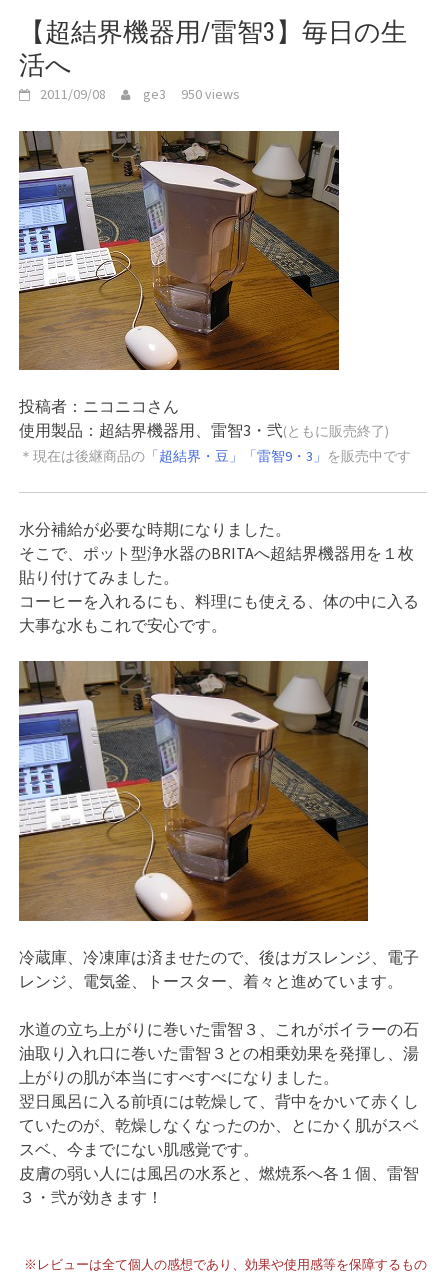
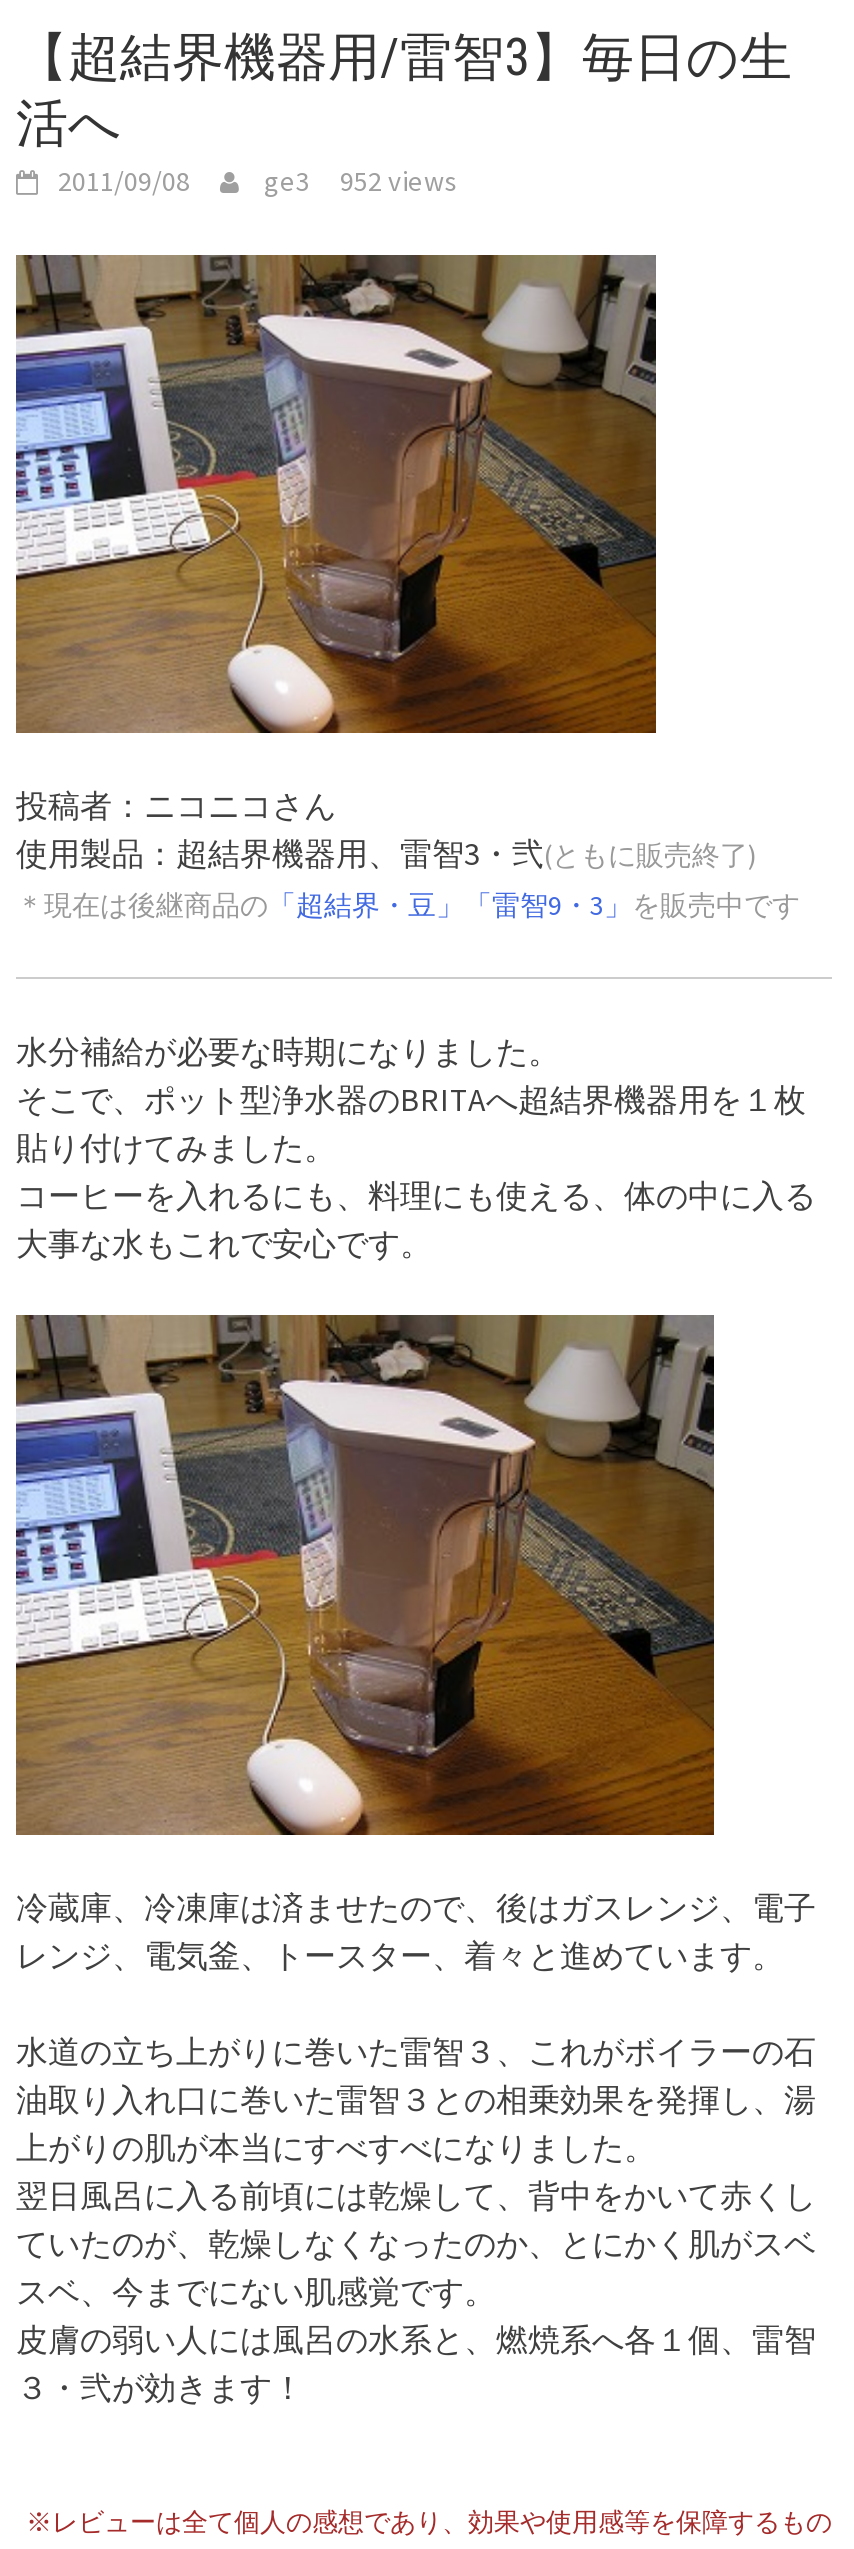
[143,85,240,103] ge3 950 views -> [264,163,458,199] ge3 952 views

